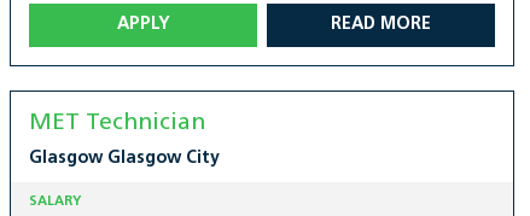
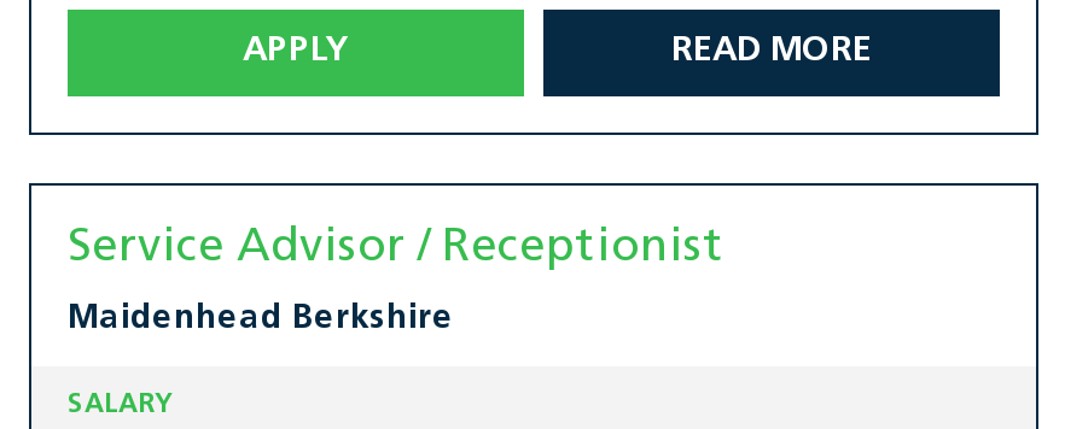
[29,112,205,135] MET Technician -> [68,227,724,273] Service Advisor / Receptionist
[29,149,220,167] Glasgow Glasgow City -> [68,300,454,336] Maidenhead Berkshire

